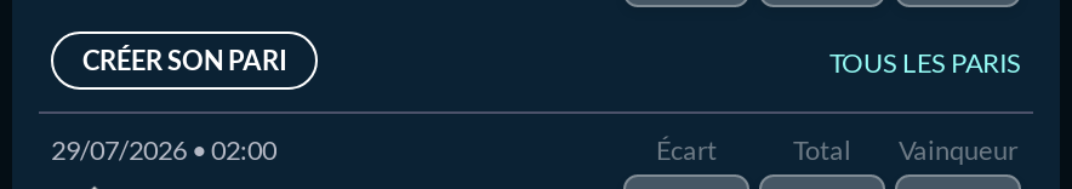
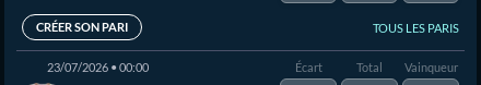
[51,133,276,165] 29/07/2026 • 02:00 -> [47,60,149,74] 23/07/2026 • 00:00

